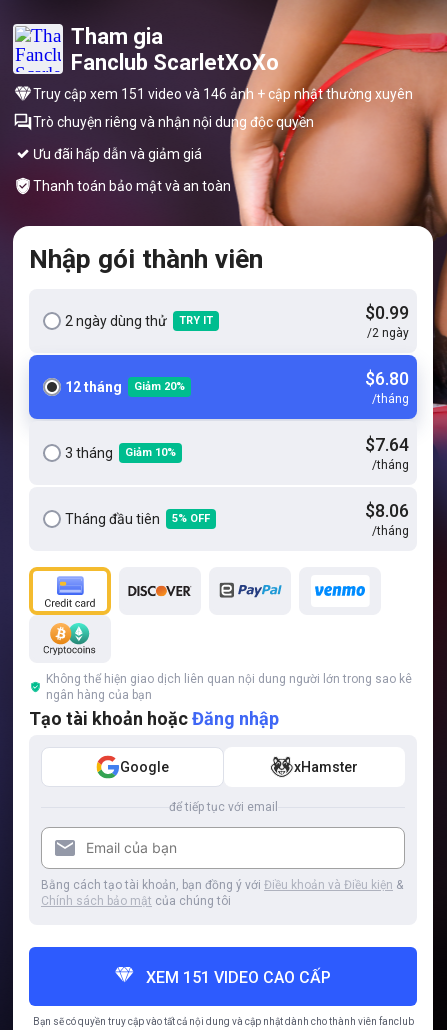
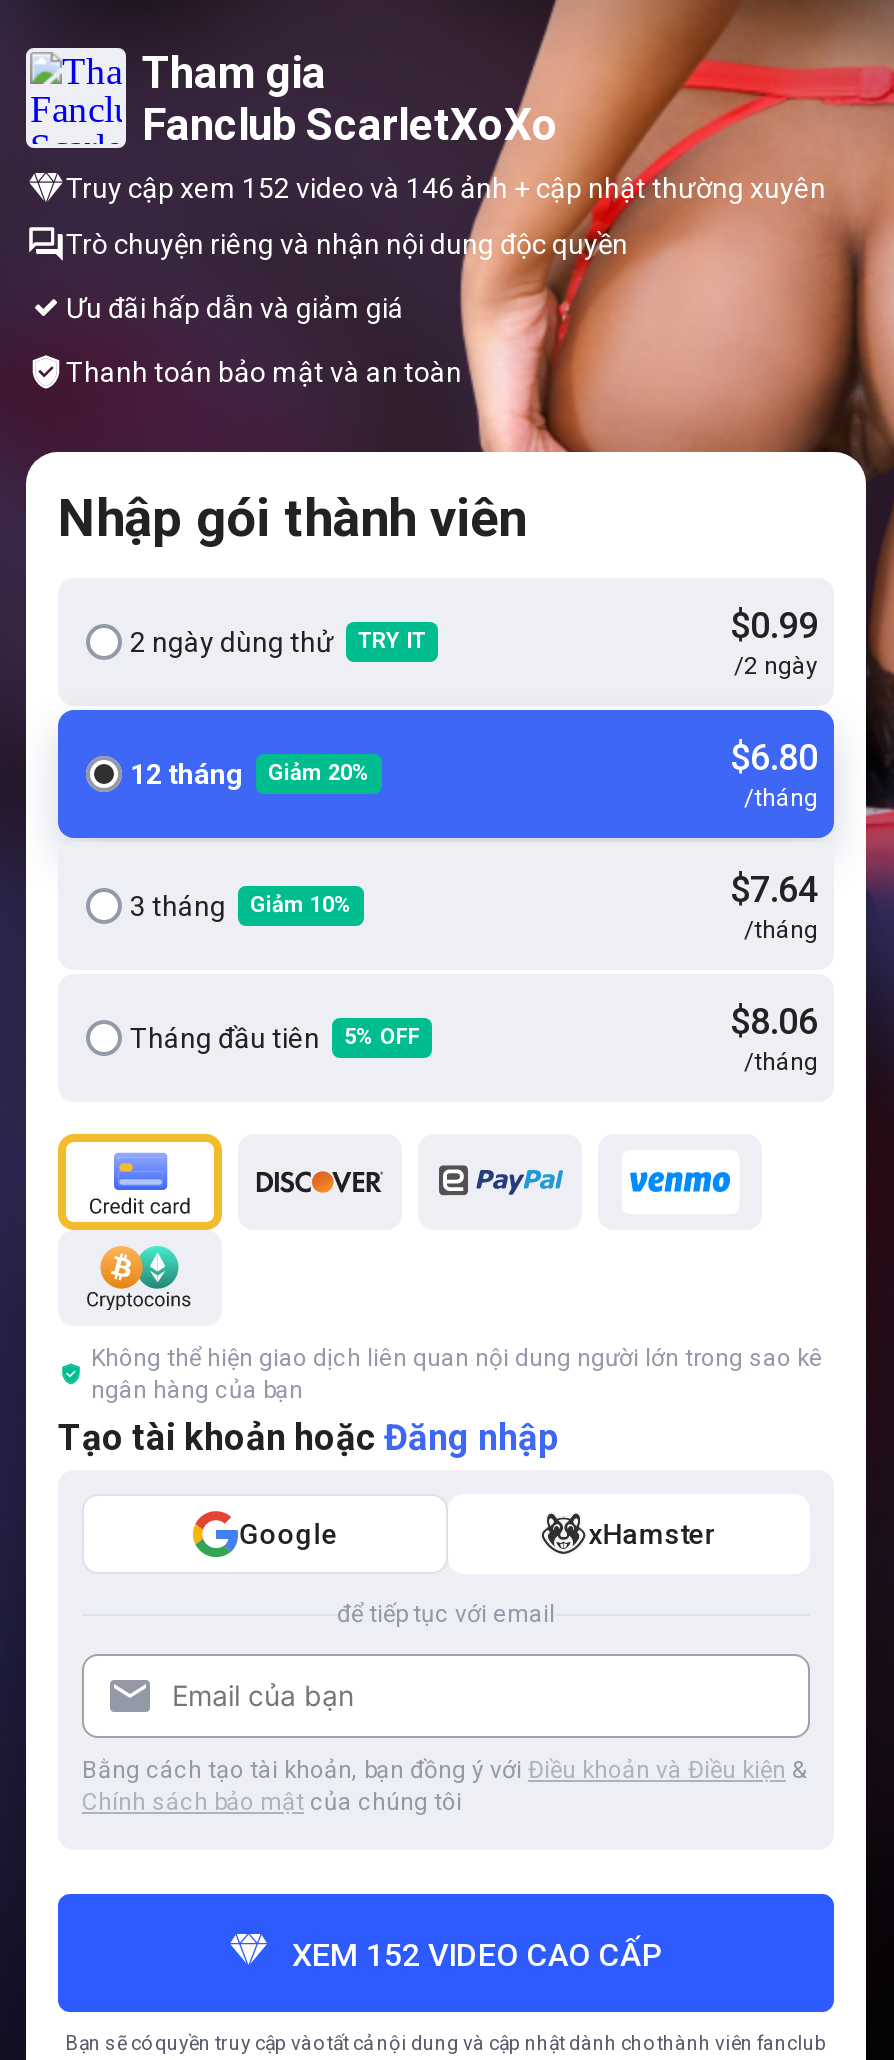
[33,86,413,102] Truy cập xem 151 video và 146 ảnh + cập nhật thường xuyên -> [66,172,826,204] Truy cập xem 152 video và 146 ảnh + cập nhật thường xuyên
[146,968,331,987] XEM 151 VIDEO CAO CẤP -> [292,1937,662,1975] XEM 152 VIDEO CAO CẤP

